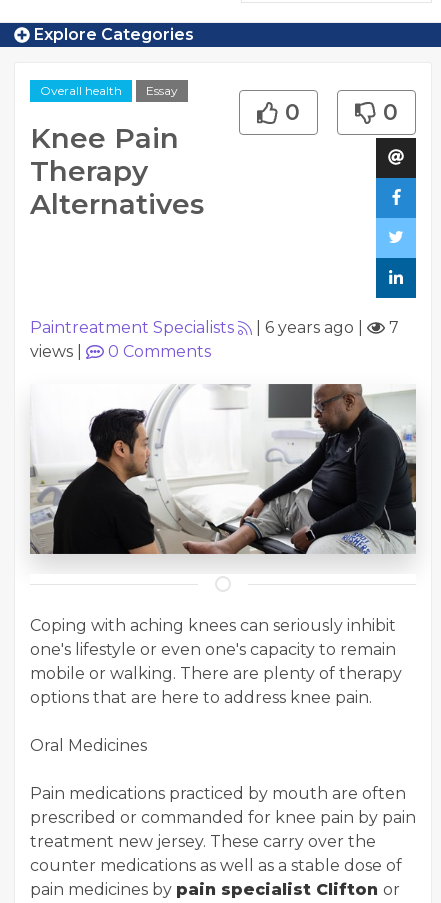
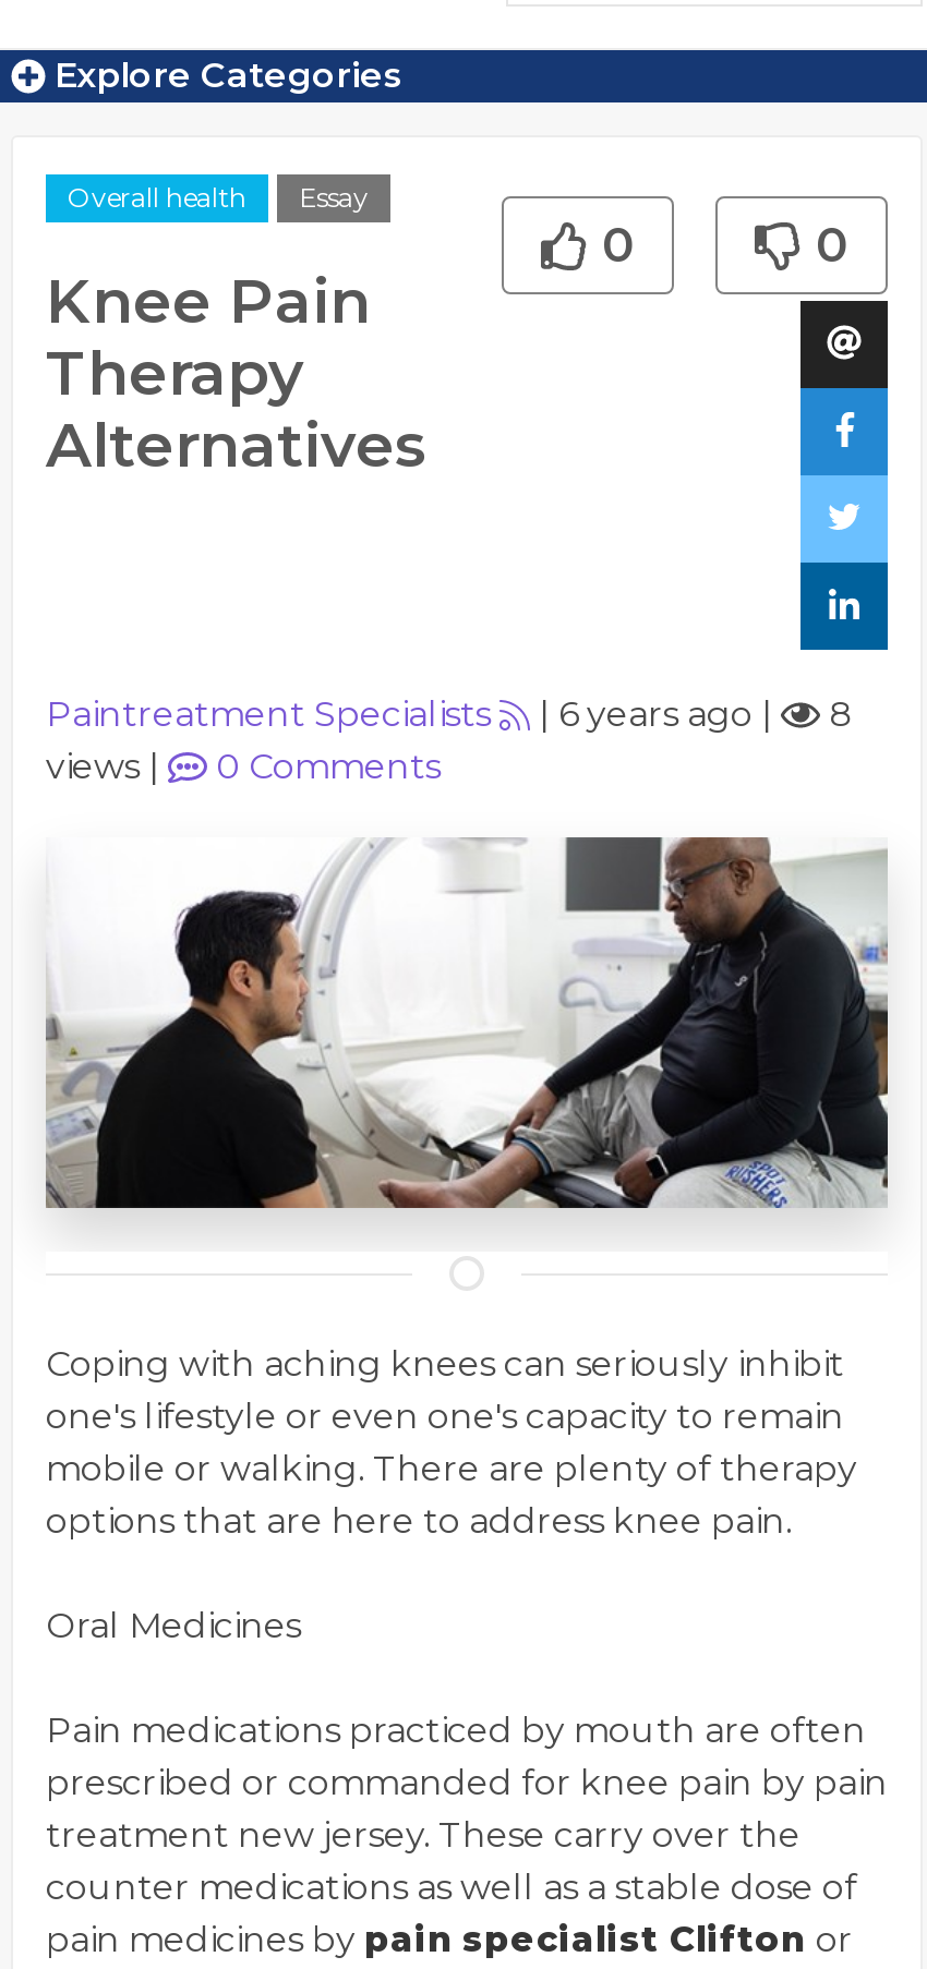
[385,318,399,337] 7 -> [820,694,853,736] 8

